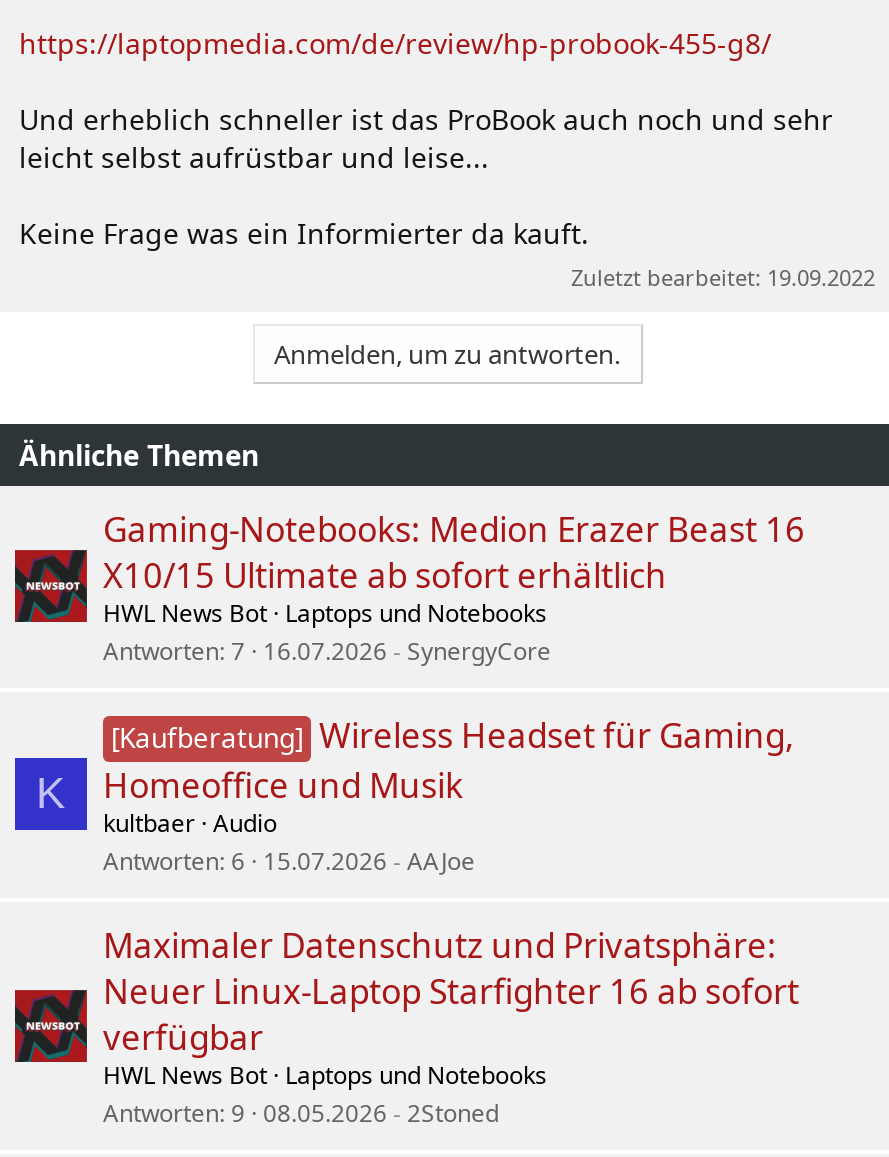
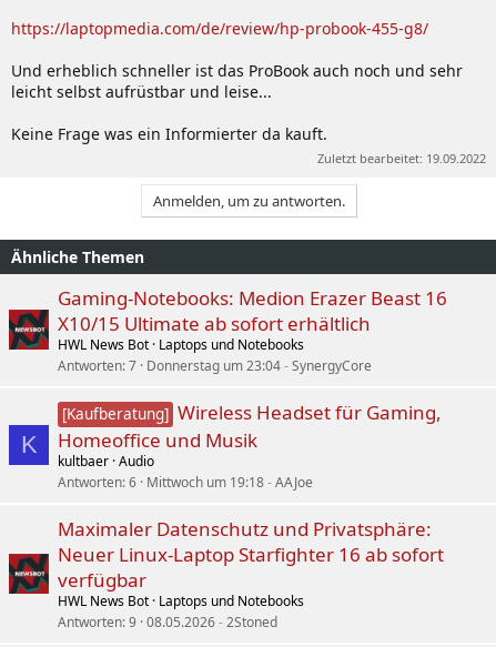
[103,634,551,668] Antworten 7 16.07.2026 SynergyCore -> [58,356,372,375] Antworten 7 Donnerstag um 23:04 SynergyCore
[103,844,475,878] Antworten 6 15.07.2026 AAJoe -> [58,473,313,492] Antworten 6 Mittwoch um 19:18 AAJoe

